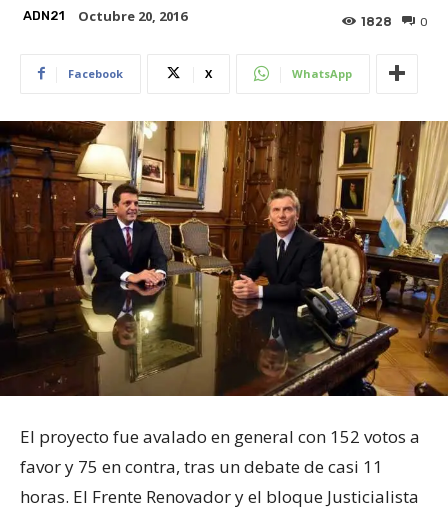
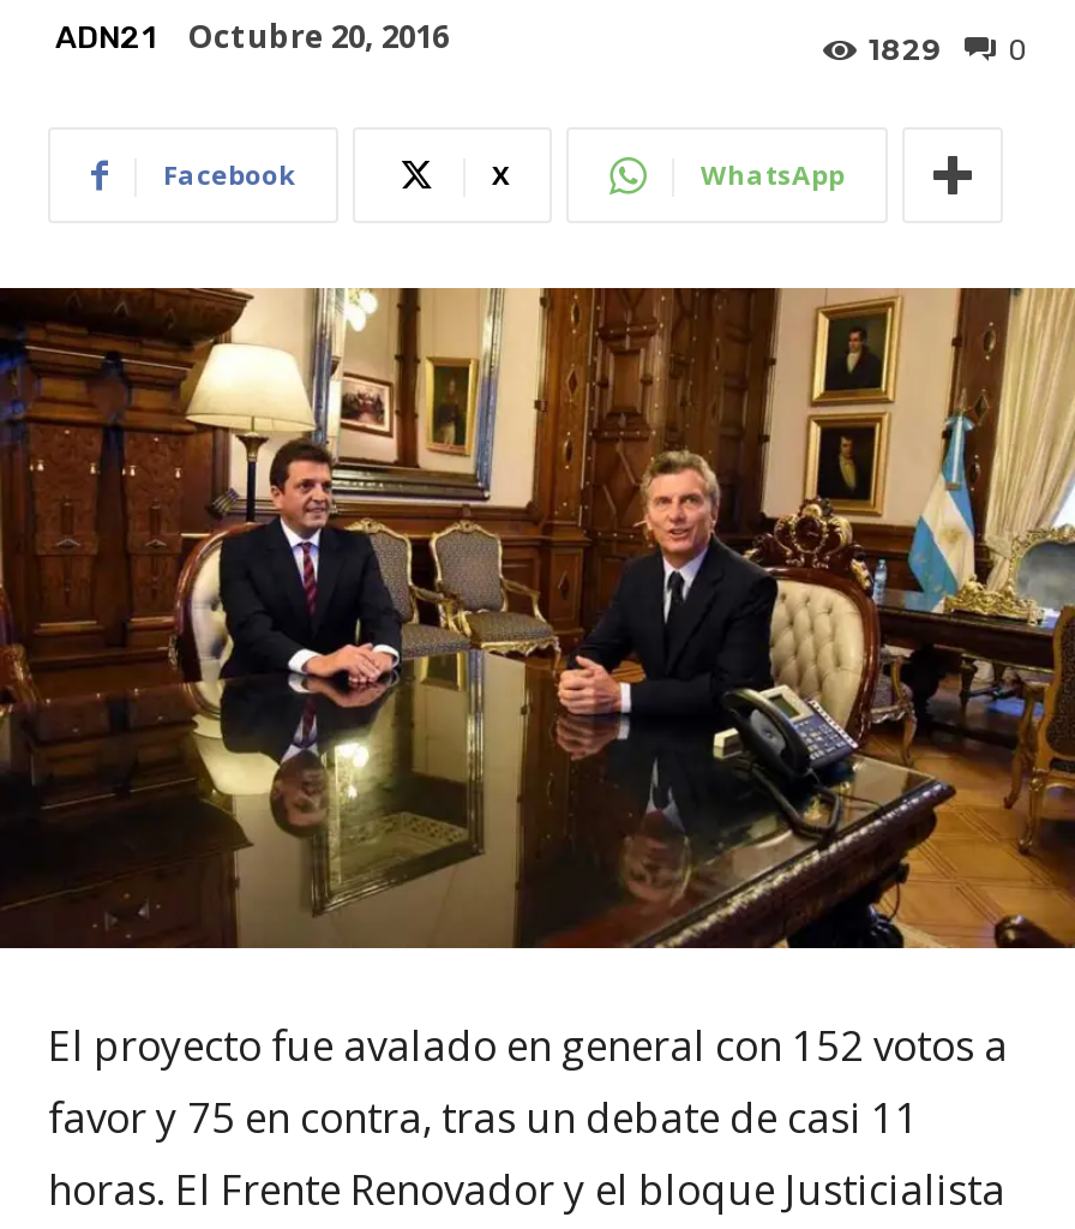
[361,13,428,29] 1828 0 -> [869,31,1027,67] 1829 0

